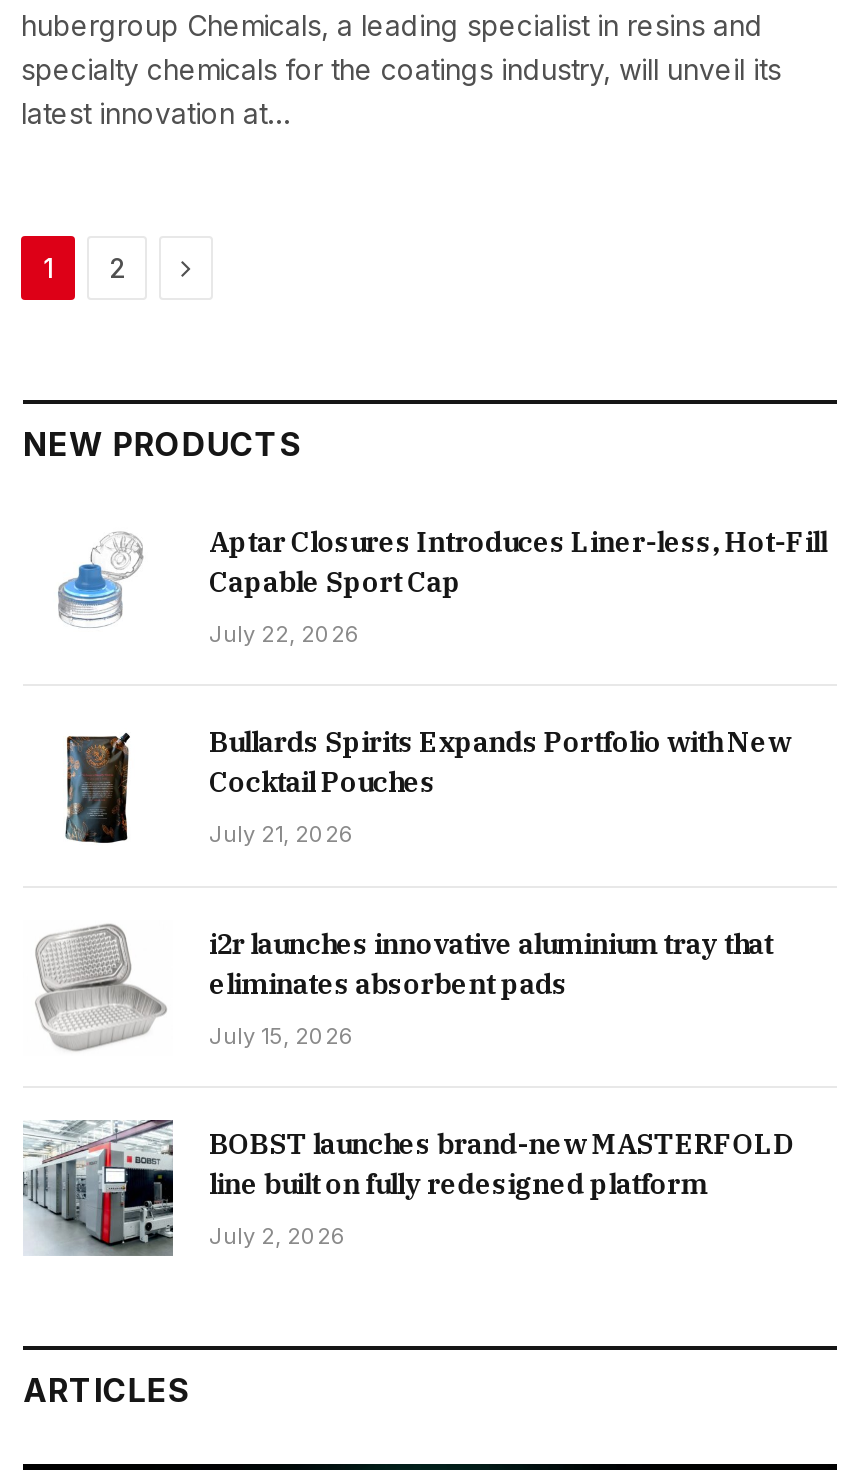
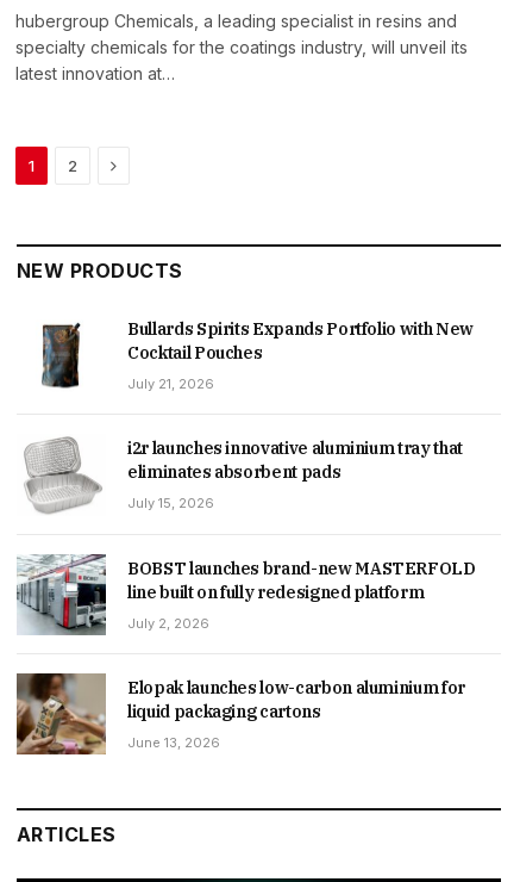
[57,525,827,649] [image] | Aptar Closures Introduces Liner-less, Hot-Fill | Capable Sport Cap | July 22, 2026 -> none
moved [63,725,795,1250] -> [40,319,476,631]: [image] | Bullards Spirits Expands Portfolio with New | Cocktail Pouches | ... | line built on fully redesigned platform | July 2, 2026
none -> [15,672,465,756] [image] | Elopak launches low-carbon aluminium for | liquid packaging cartons | June 13, 2026

